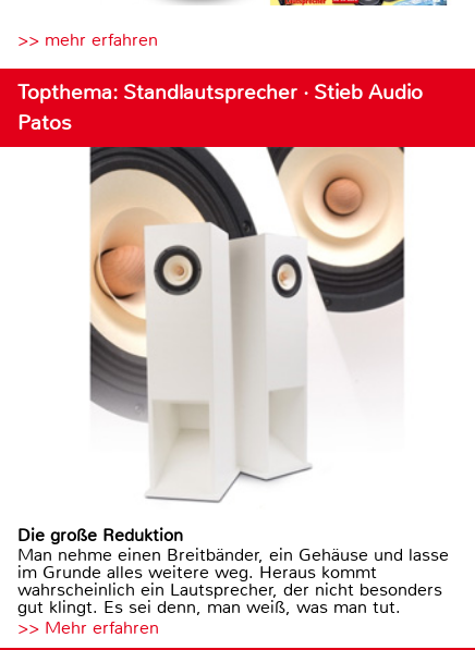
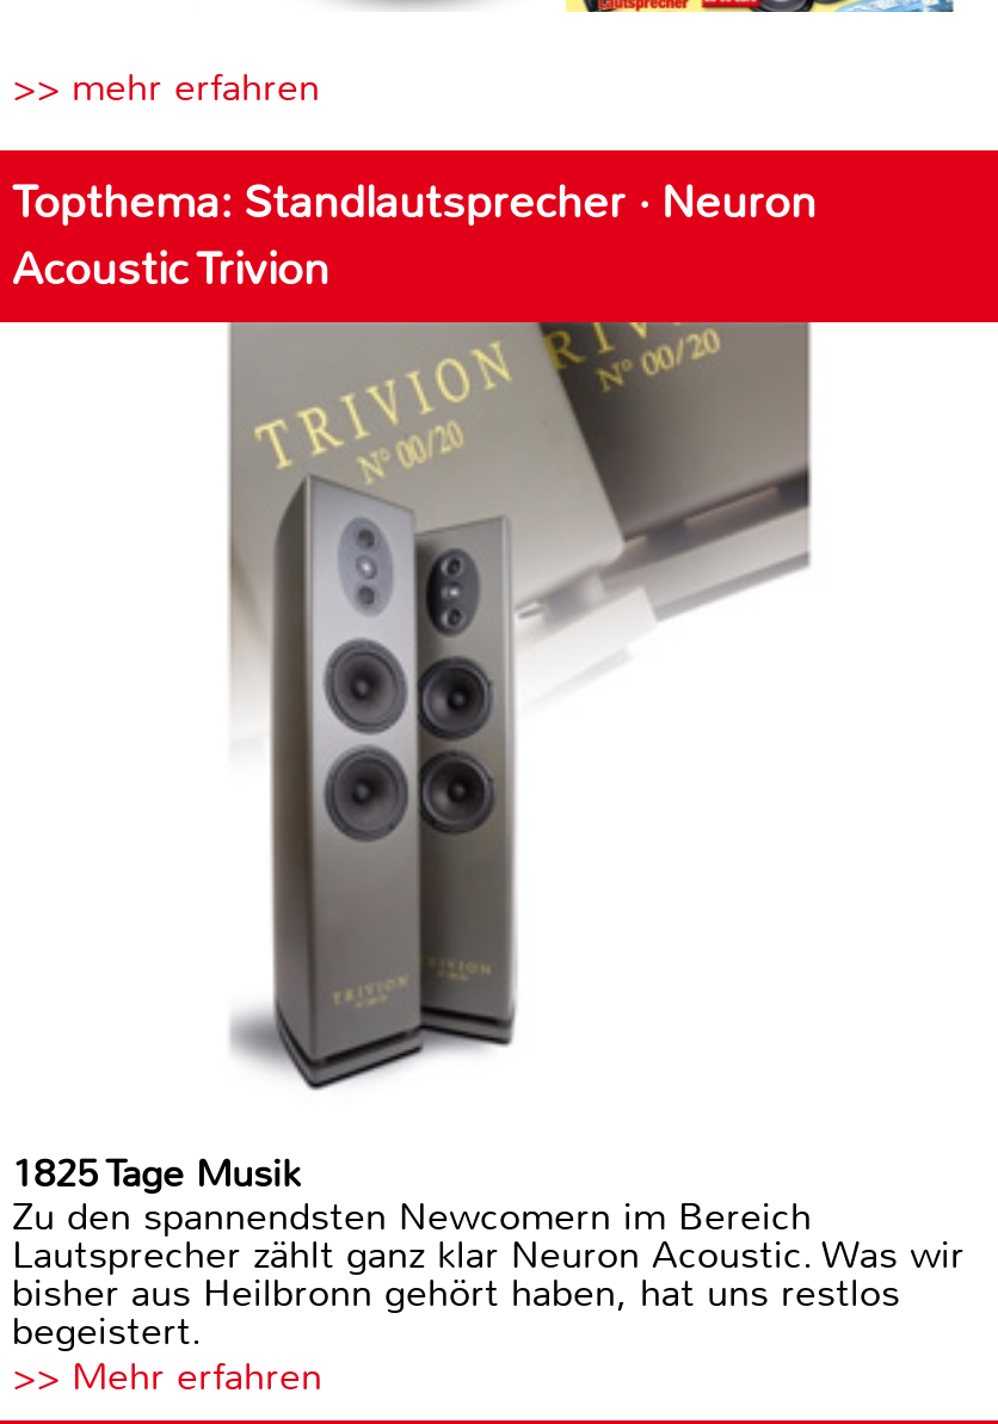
[17,79,423,137] Topthema: Standlautsprecher · Stieb Audio | Patos -> [12,173,817,299] Topthema: Standlautsprecher · Neuron | Acoustic Trivion
[17,146,449,619] [image] | Die große Reduktion | Man nehme einen Breitbänder, ein Gehäuse und lasse | im Grunde alles weitere weg. Heraus kommt | wahrscheinlich ein Lautsprecher, der nicht besonders | gut klingt. Es sei denn, man weiß, was man tut. -> [12,320,965,1356] [image] | 1825 Tage Musik | Zu den spannendsten Newcomern im Bereich | Lautsprecher zählt ganz klar Neuron Acoustic. Was wir | bisher aus Heilbronn gehört haben, hat uns restlos | begeistert.

